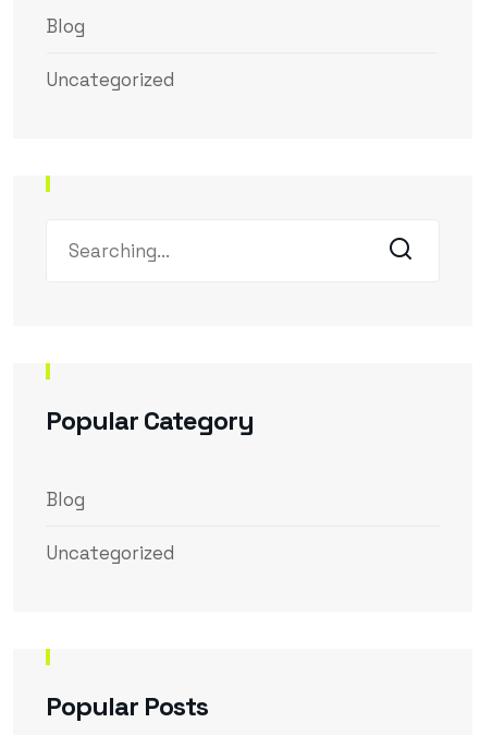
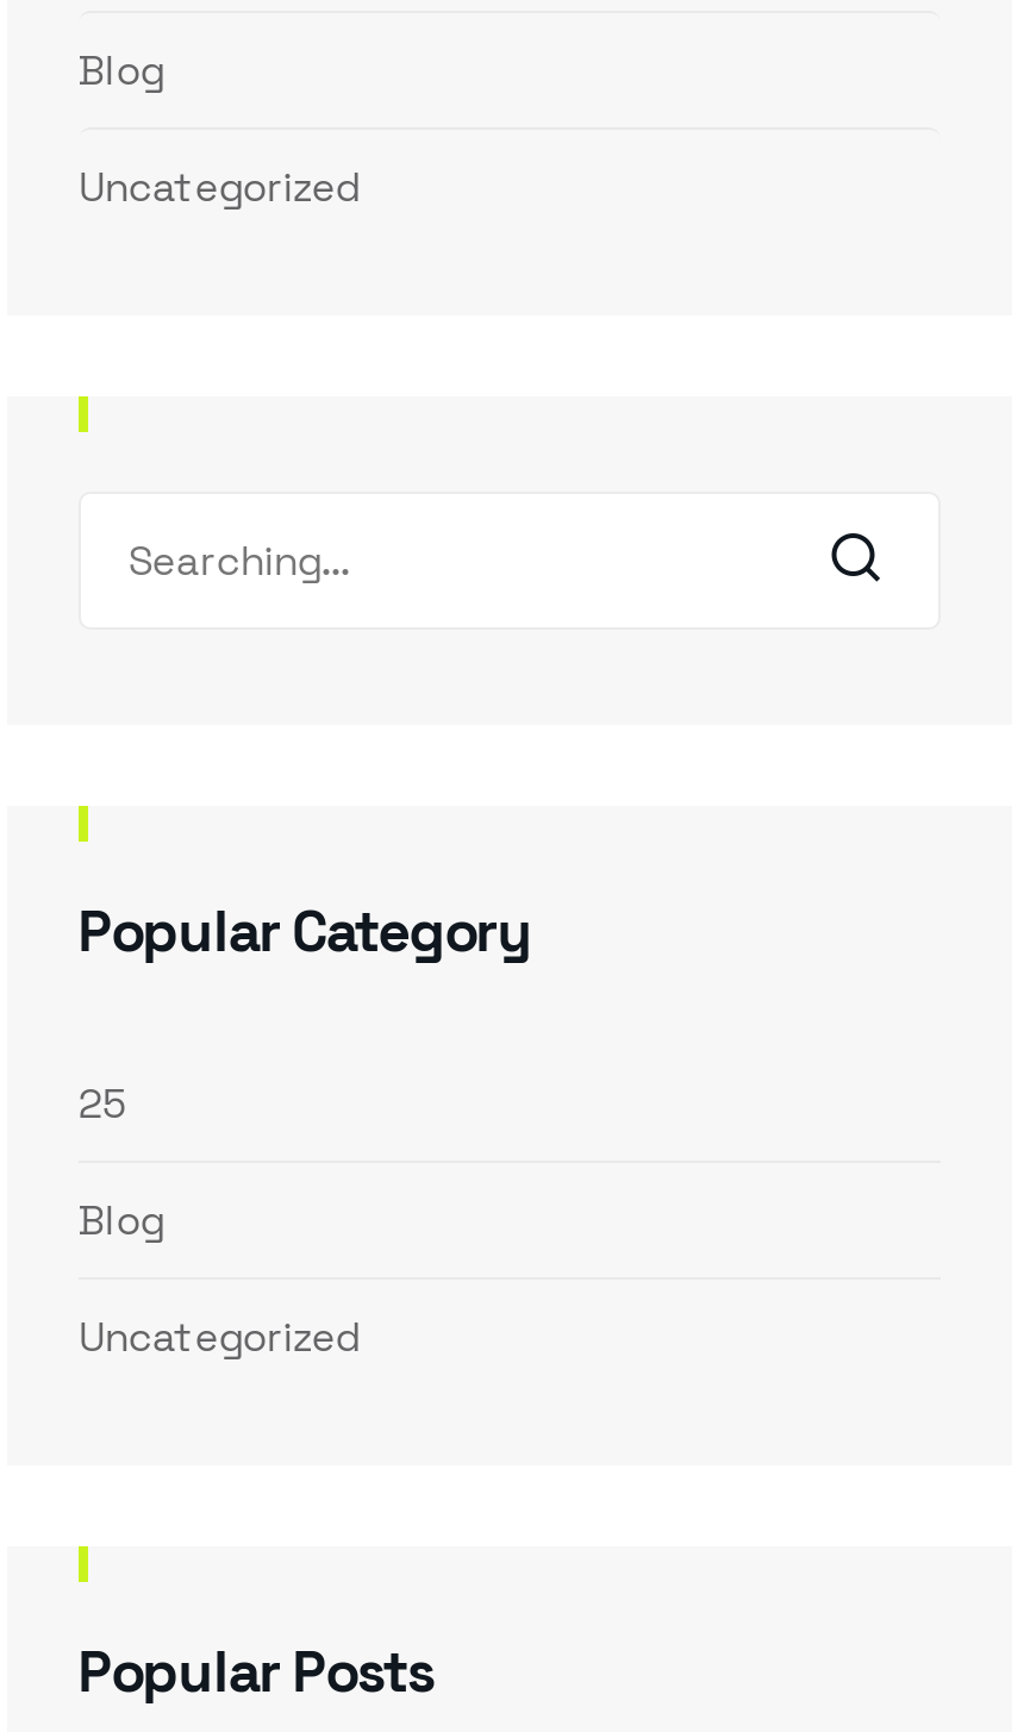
none -> [78,1077,126,1130] 25

